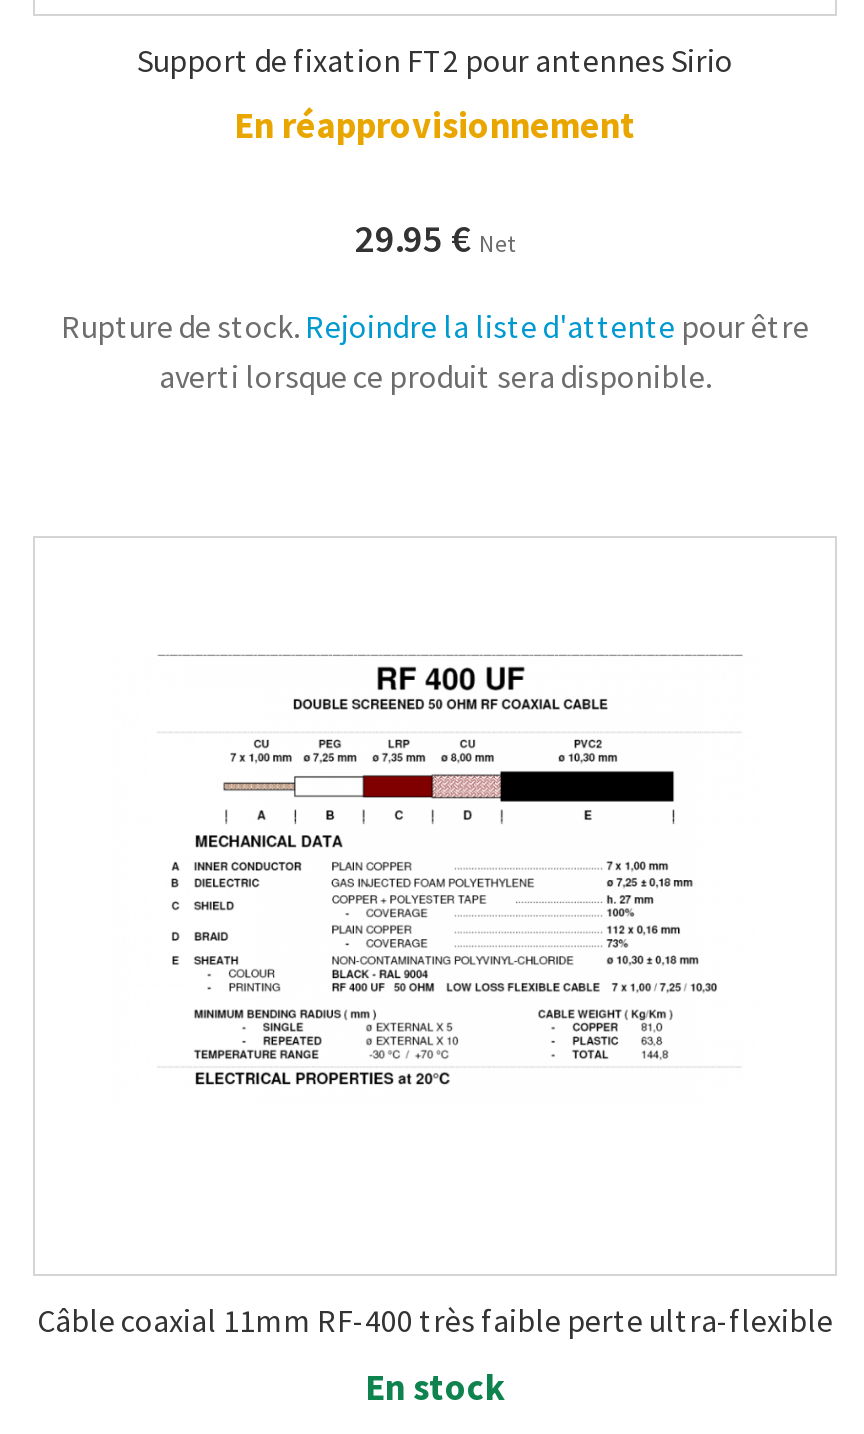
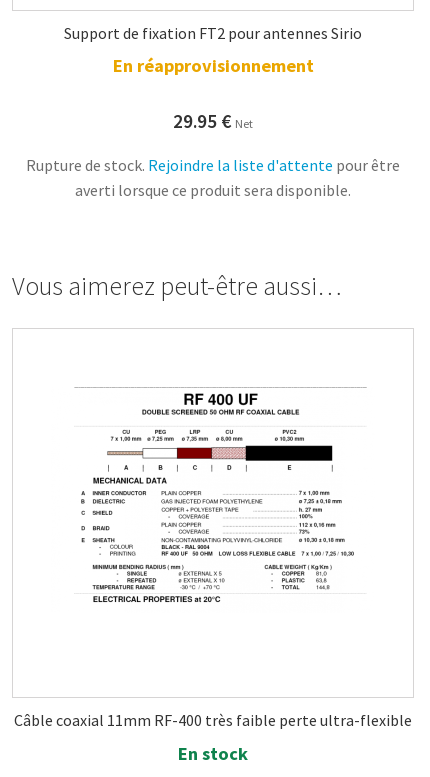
none -> [12,270,342,302] Vous aimerez peut-être aussi…

